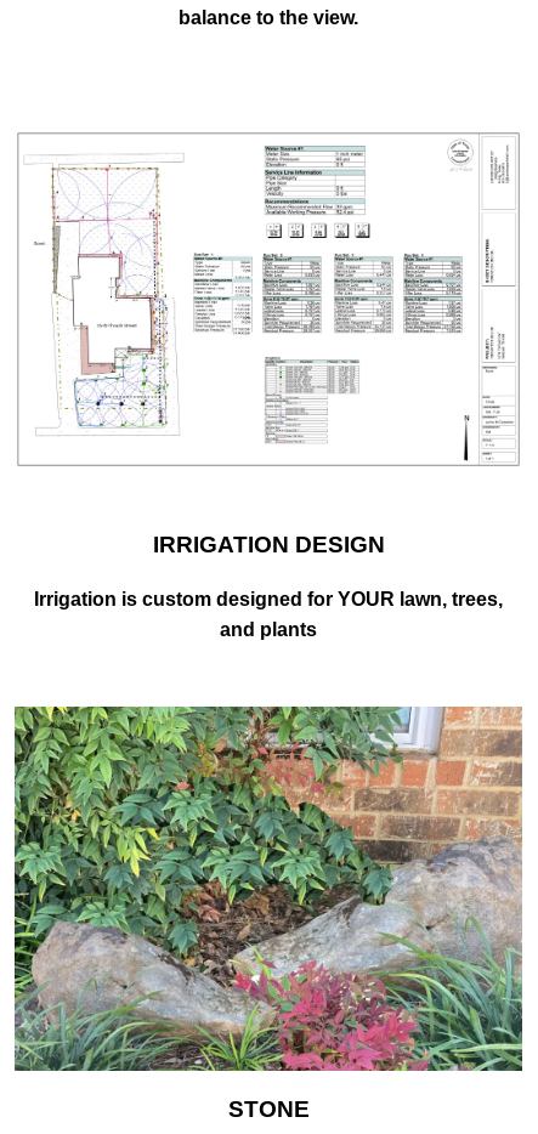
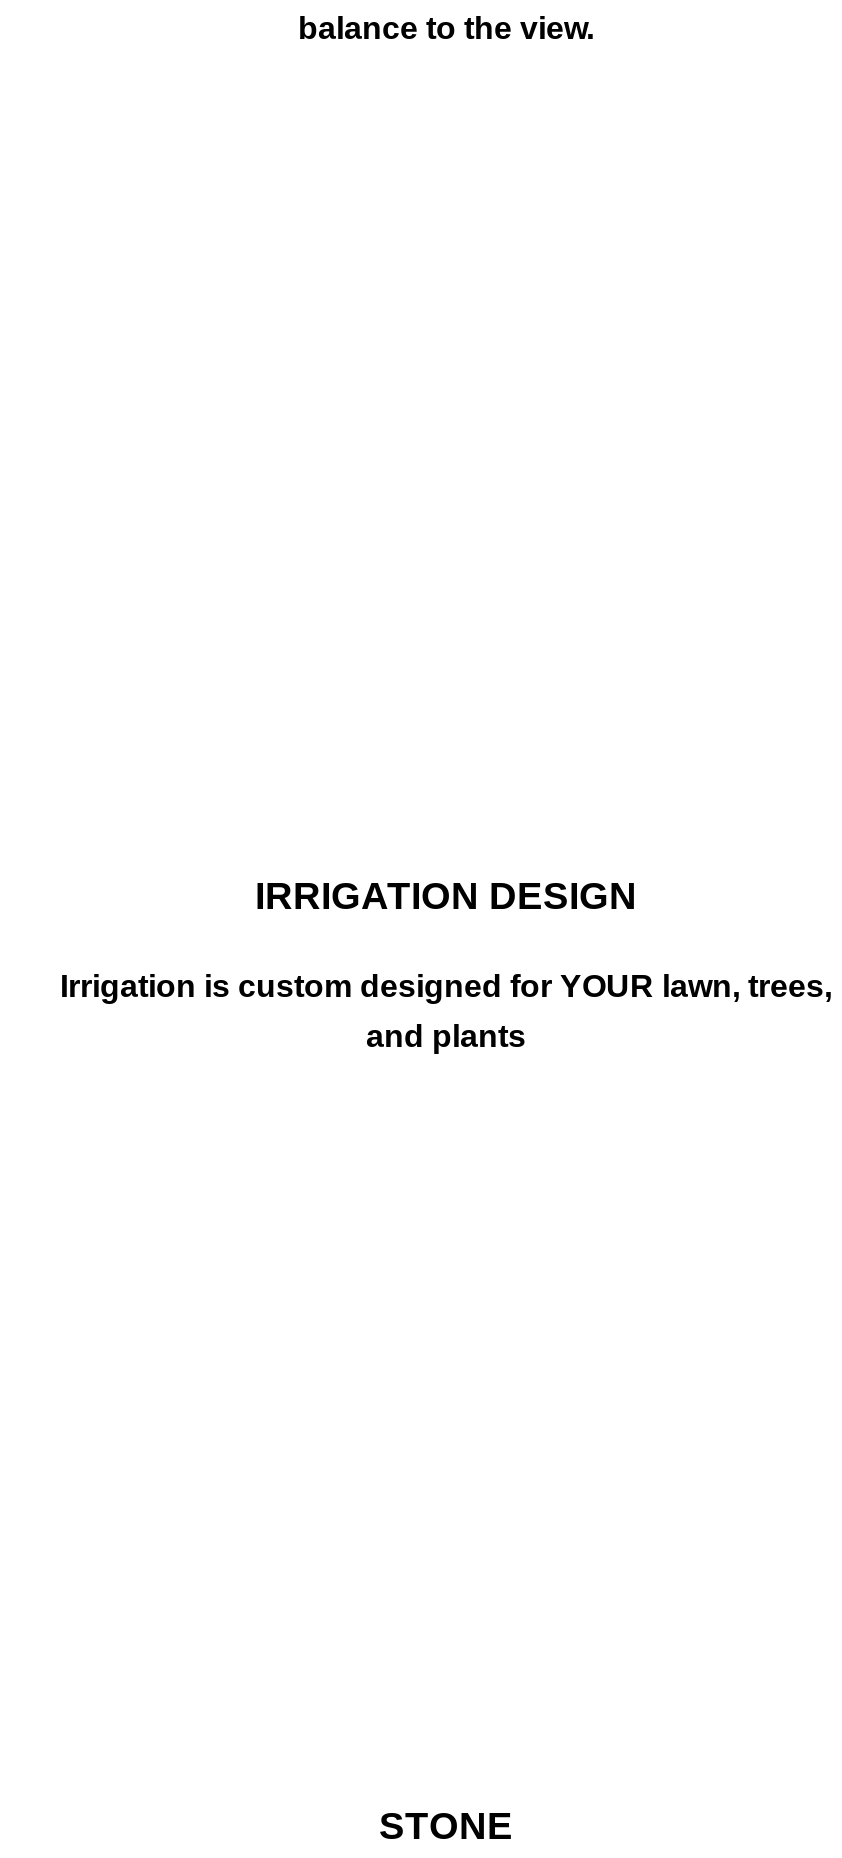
[17,132,520,466] [image] -> none
[13,705,523,1072] [image] -> none

